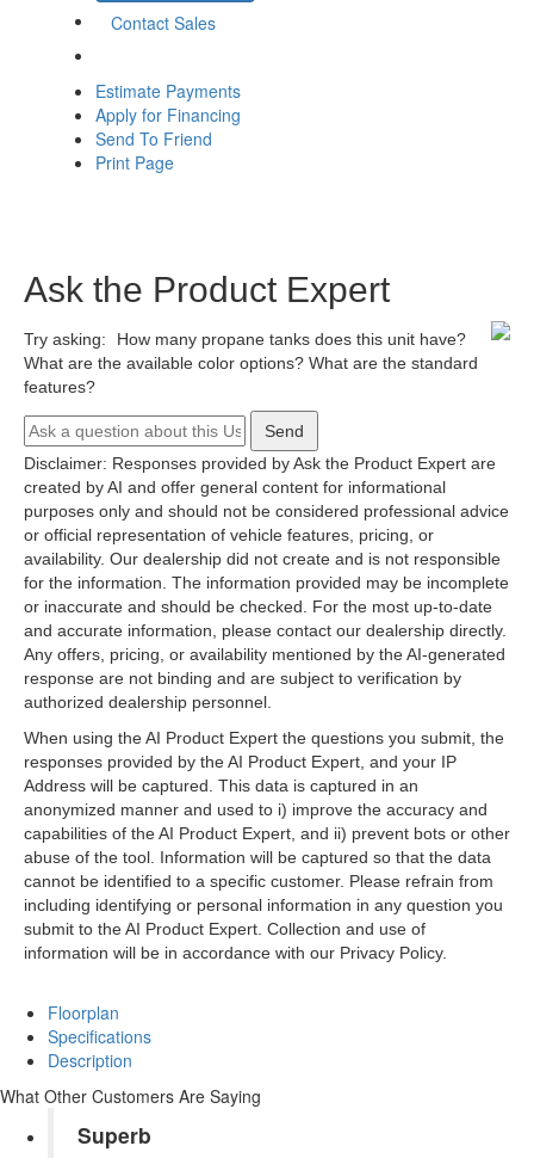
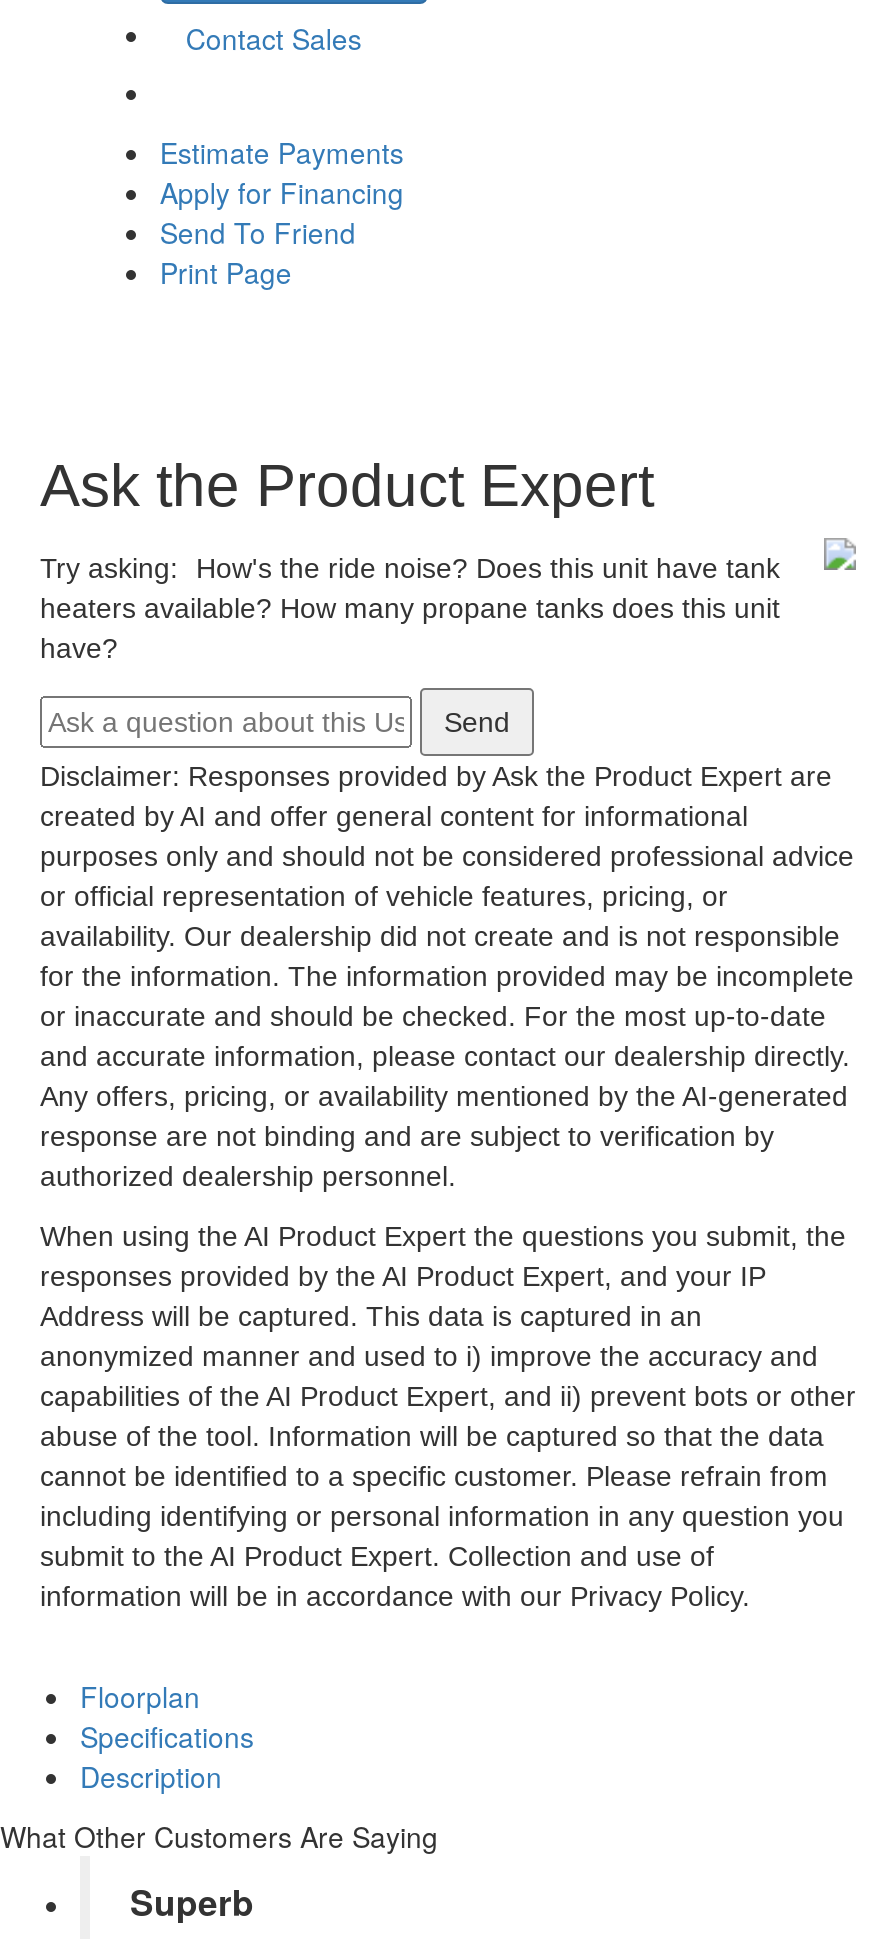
[24,329,478,396] Try asking: How many propane tanks does this unit have? | What are the available color options? What are the standard | features? -> [40,552,780,664] Try asking: How's the ride noise? Does this unit have tank | heaters available? How many propane tanks does this unit | have?

